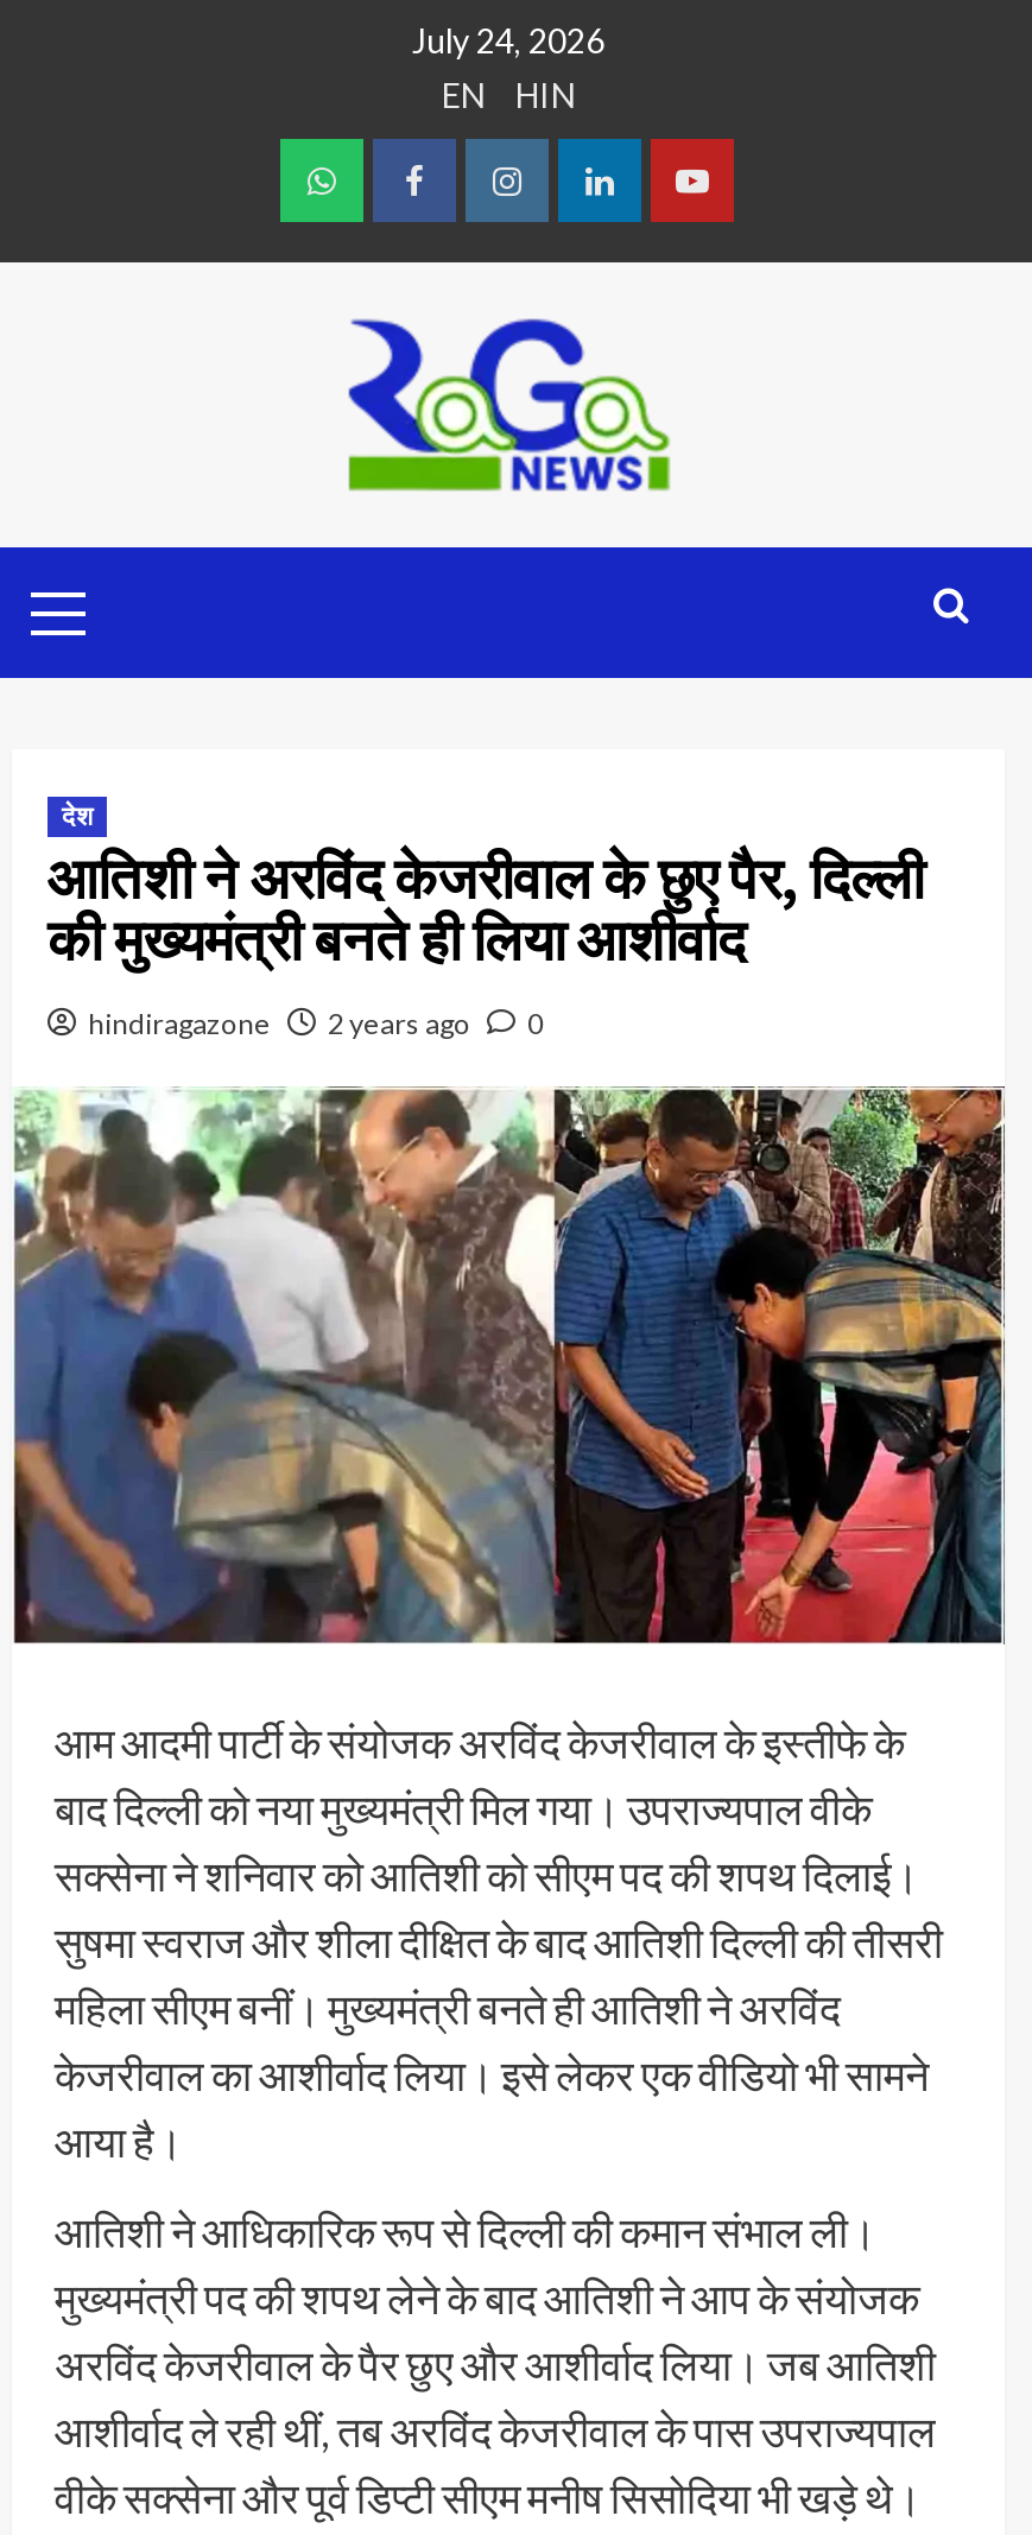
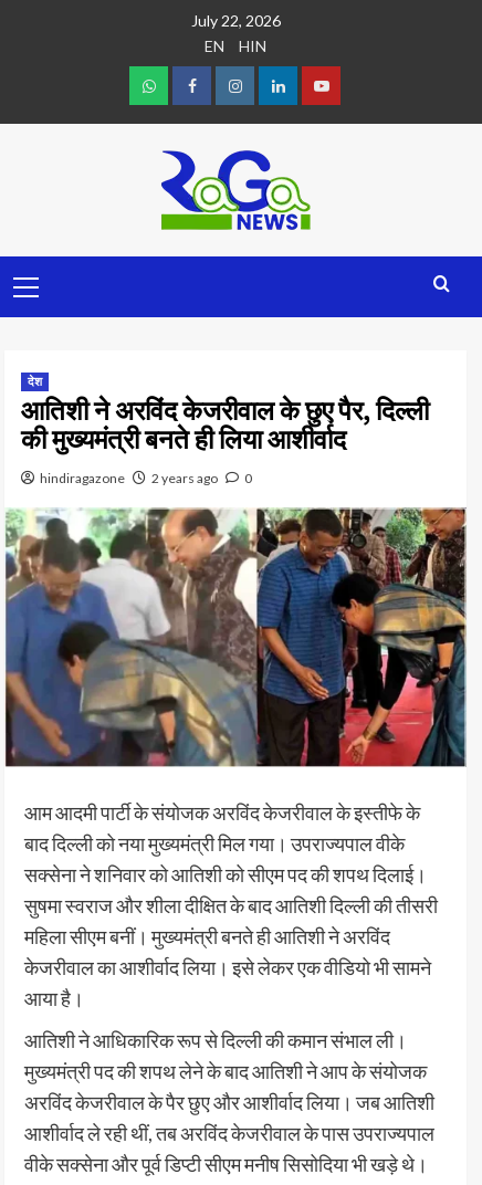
[412,20,604,61] July 24, 2026 -> [191,11,280,30] July 22, 2026

